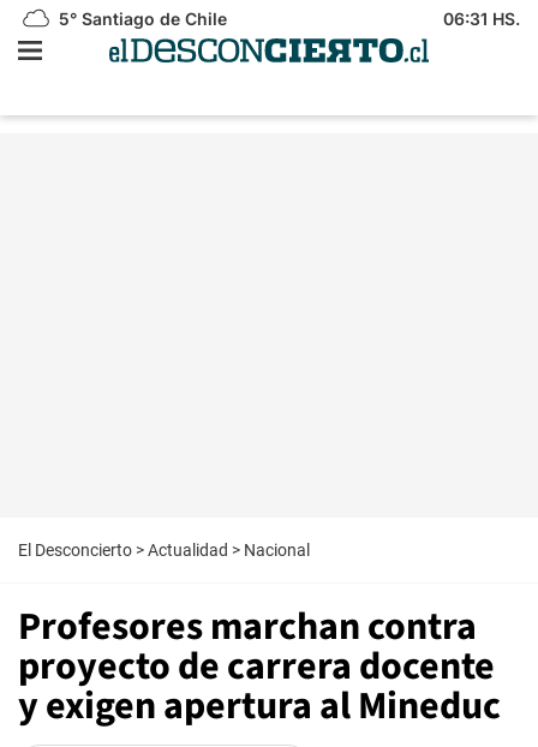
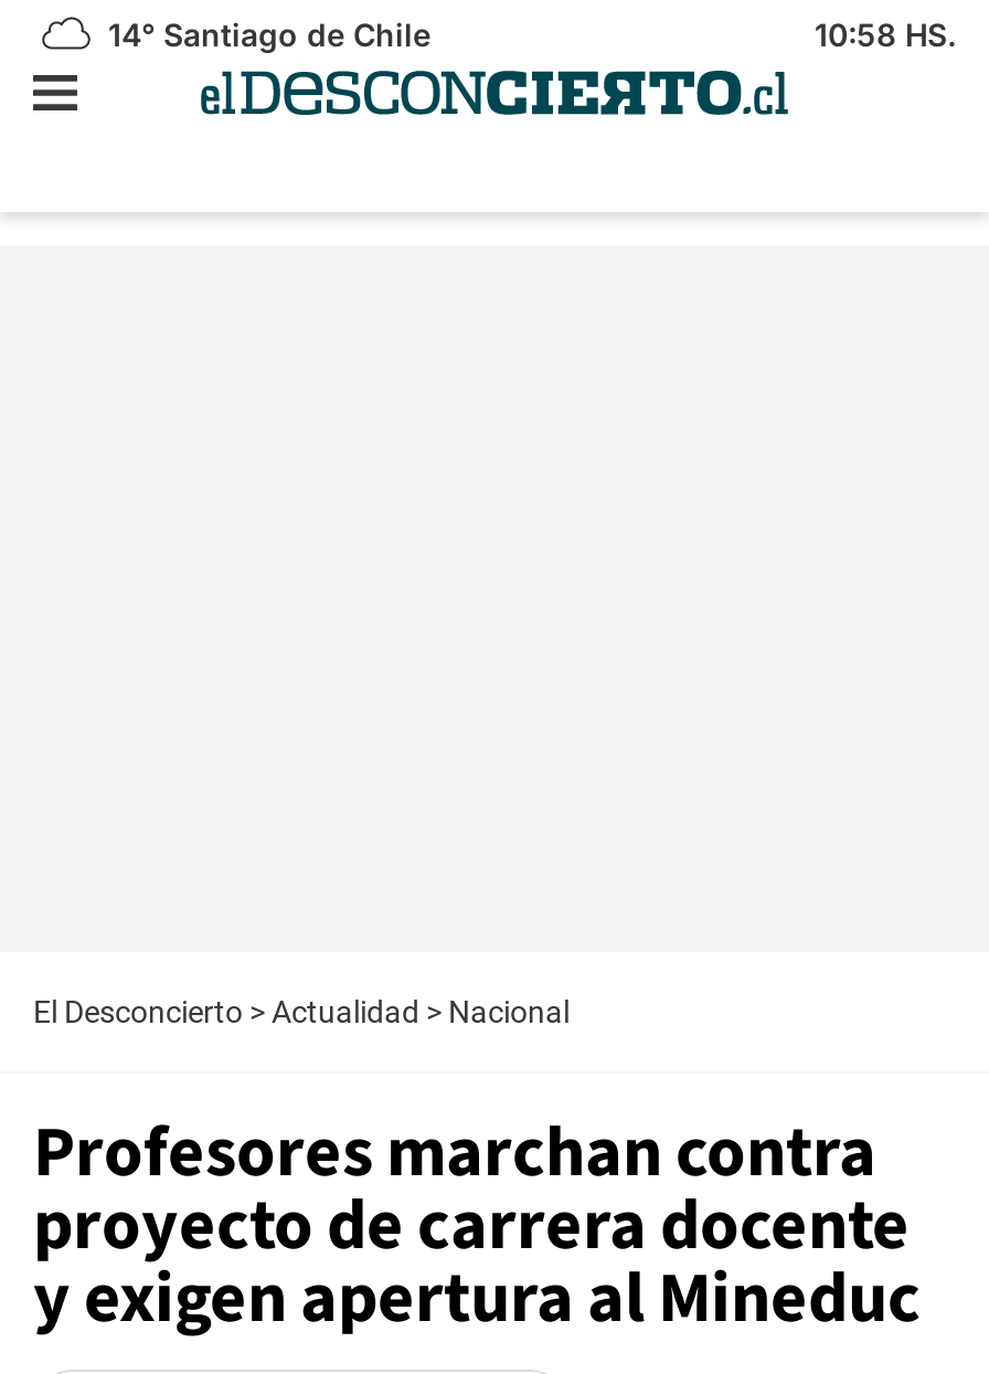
[54,8,227,29] 5° Santiago de Chile -> [99,15,430,53] 14° Santiago de Chile
[443,8,520,29] 06:31 HS. -> [815,15,956,53] 10:58 HS.

